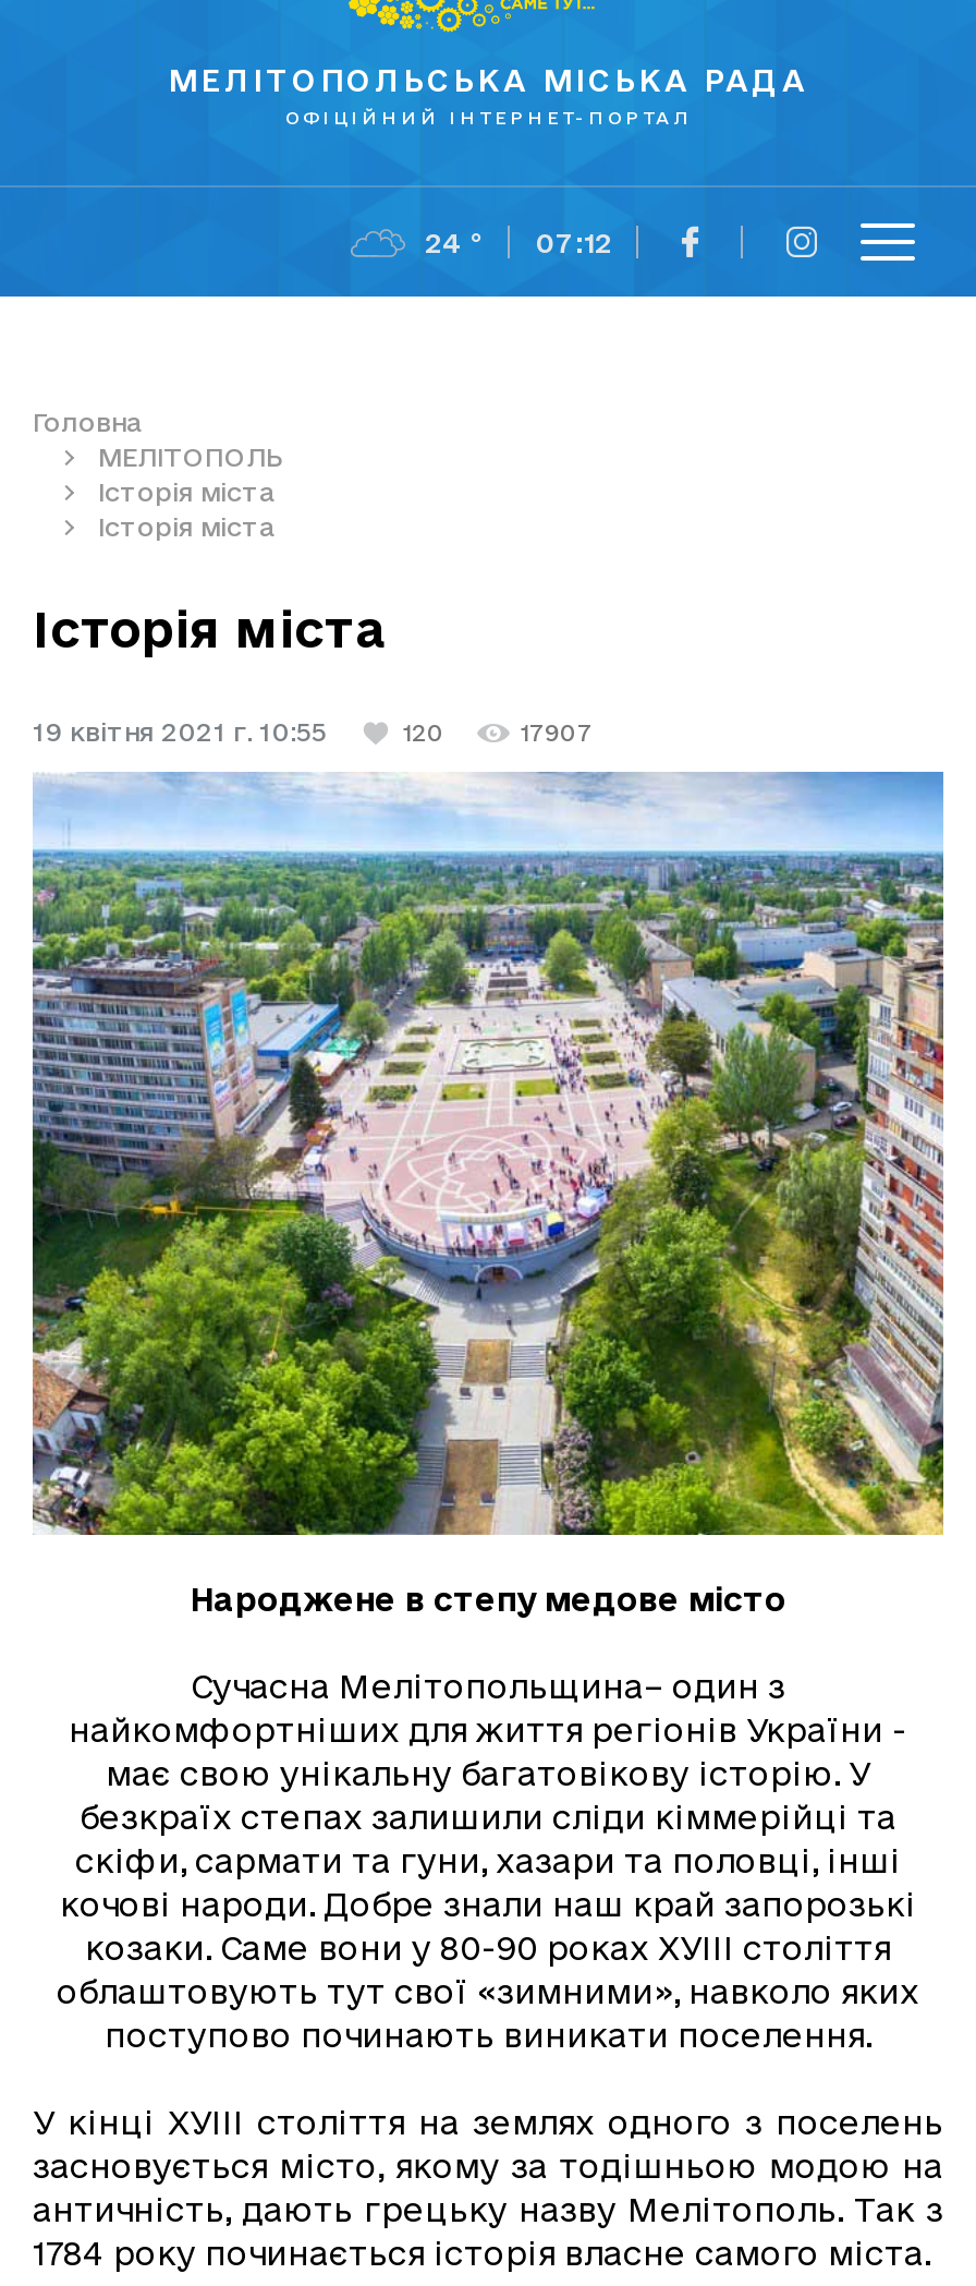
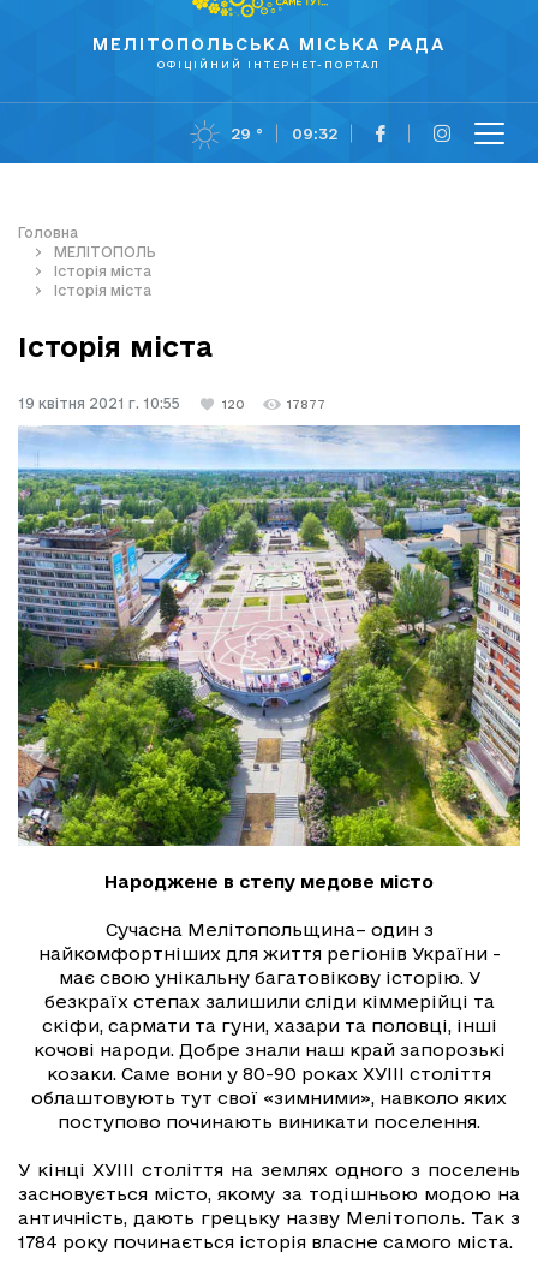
[425,227,484,258] 24 ° -> [231,125,263,142] 29 °
[536,227,612,258] 07:12 -> [292,125,337,142] 09:32
[521,719,593,745] 17907 -> [287,396,325,411] 17877

